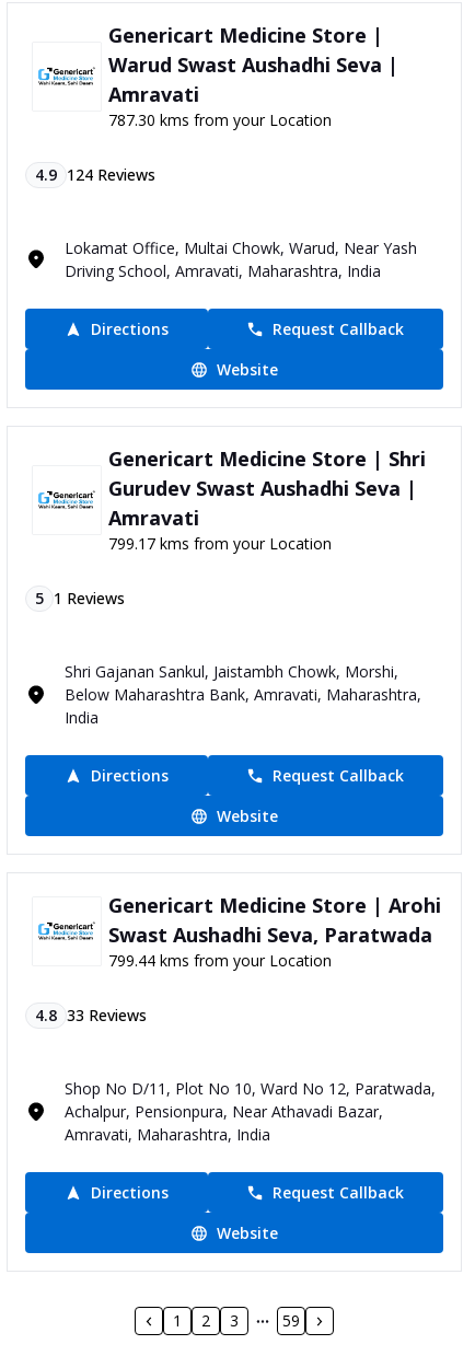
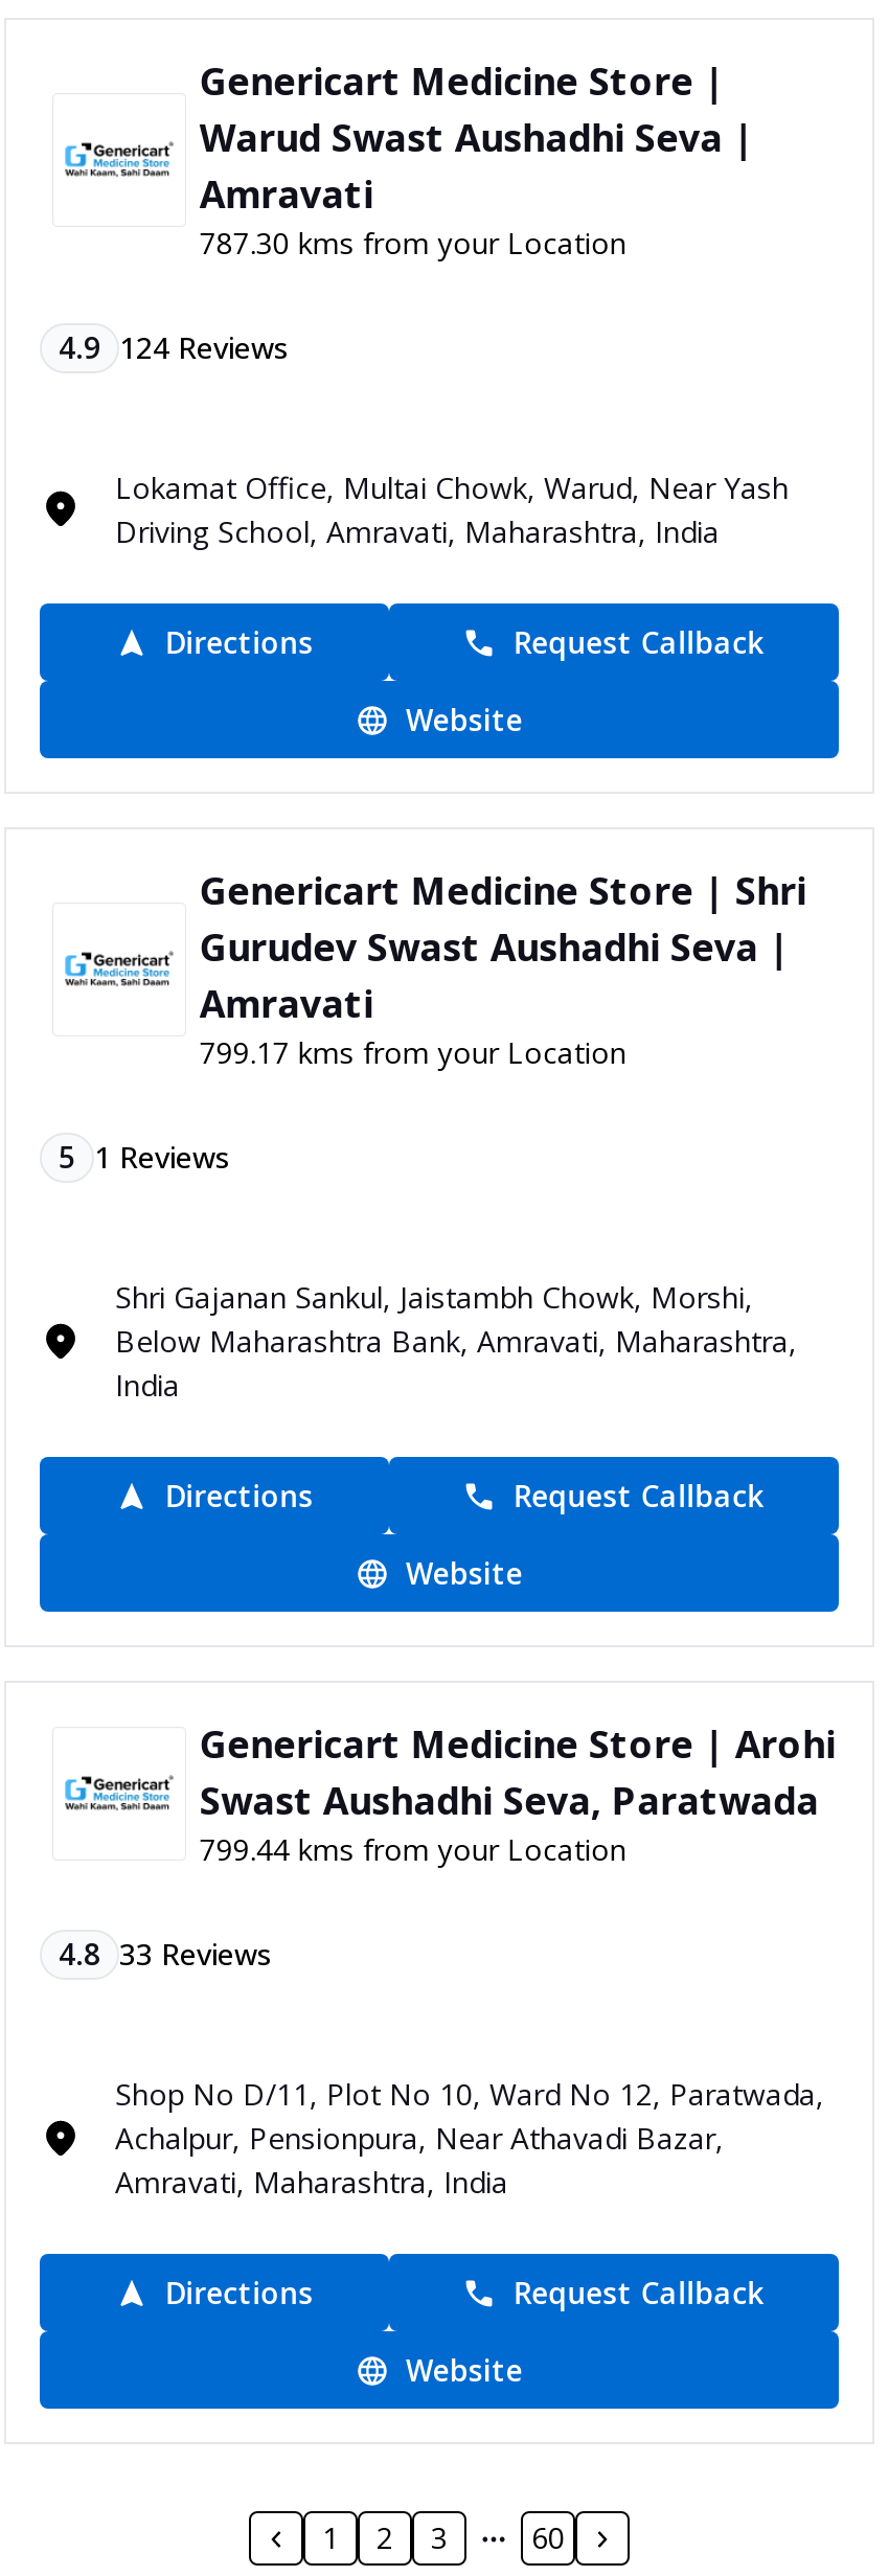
[282,1310,300,1331] 59 -> [531,2518,565,2558] 60

